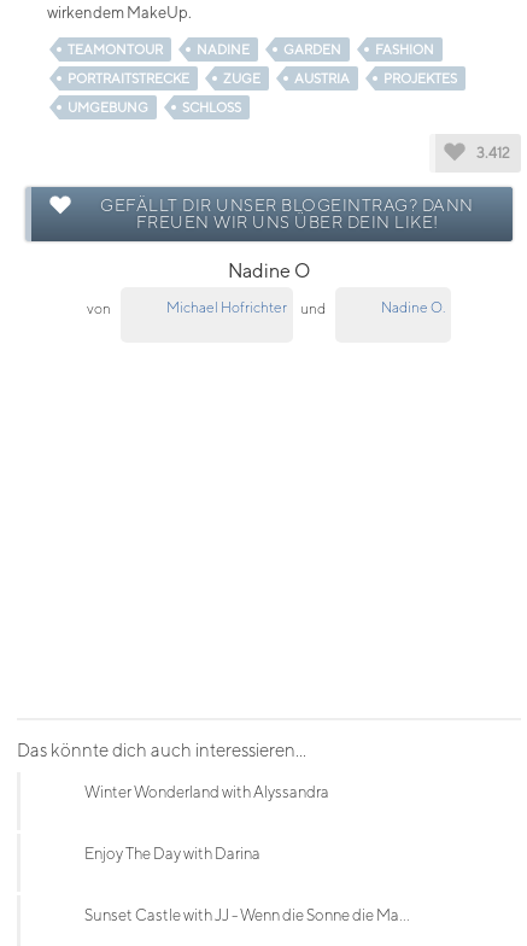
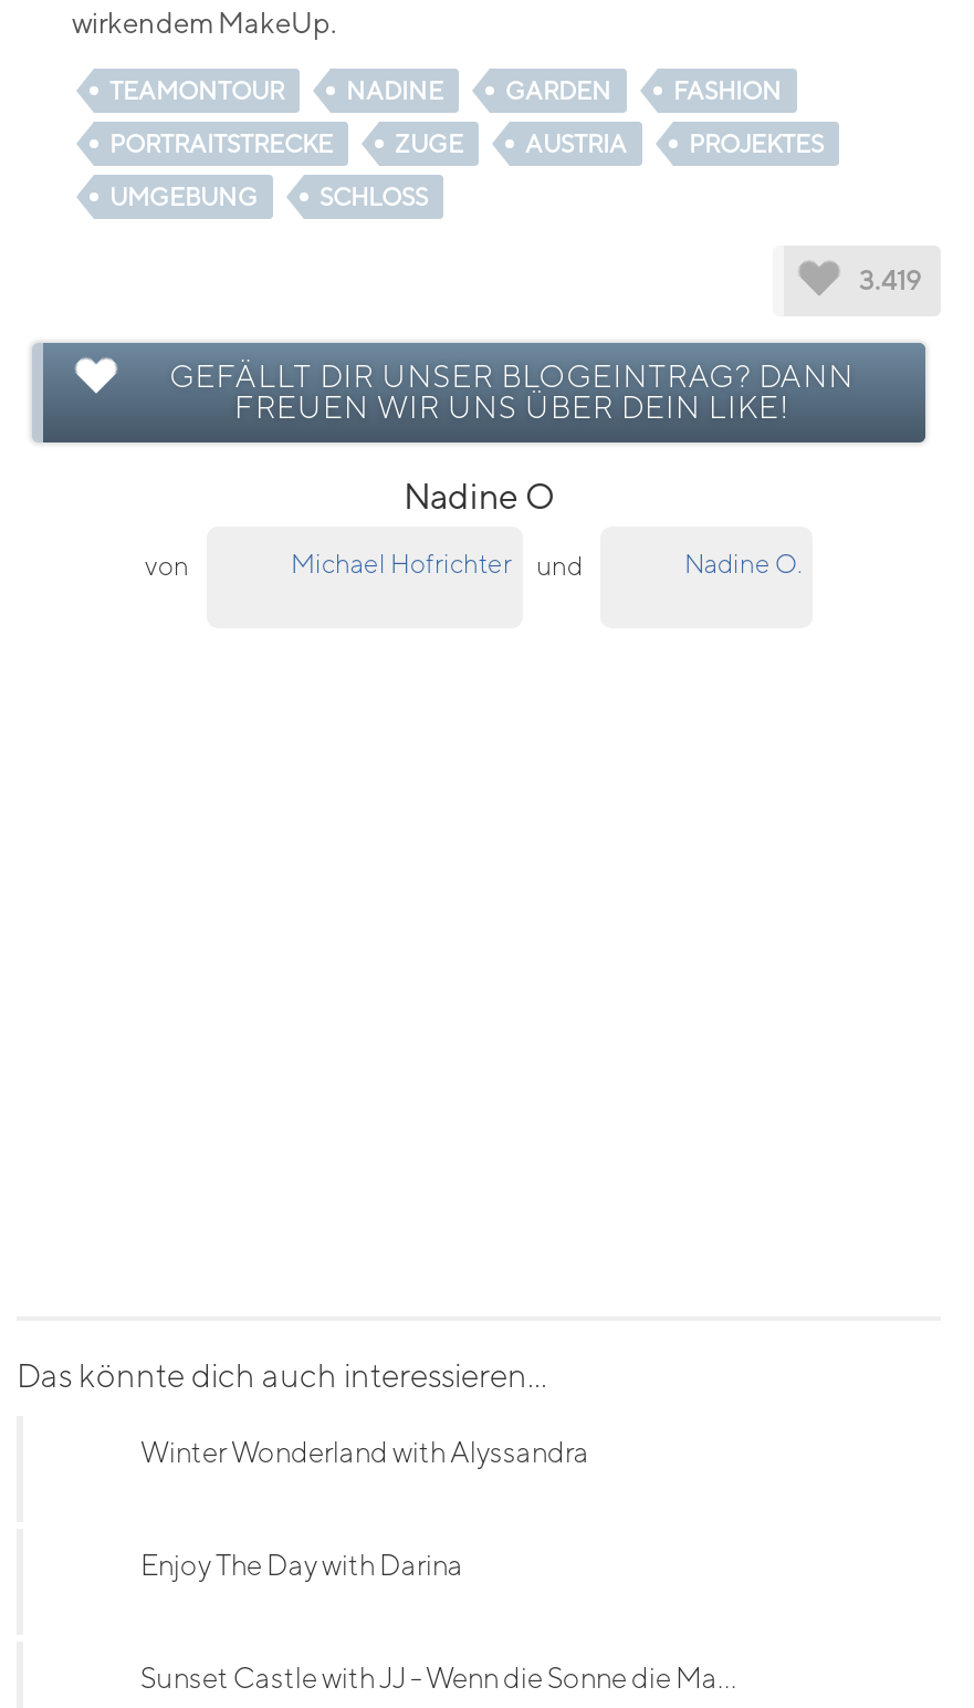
[476,144,510,162] 3.412 -> [859,263,921,296] 3.419

